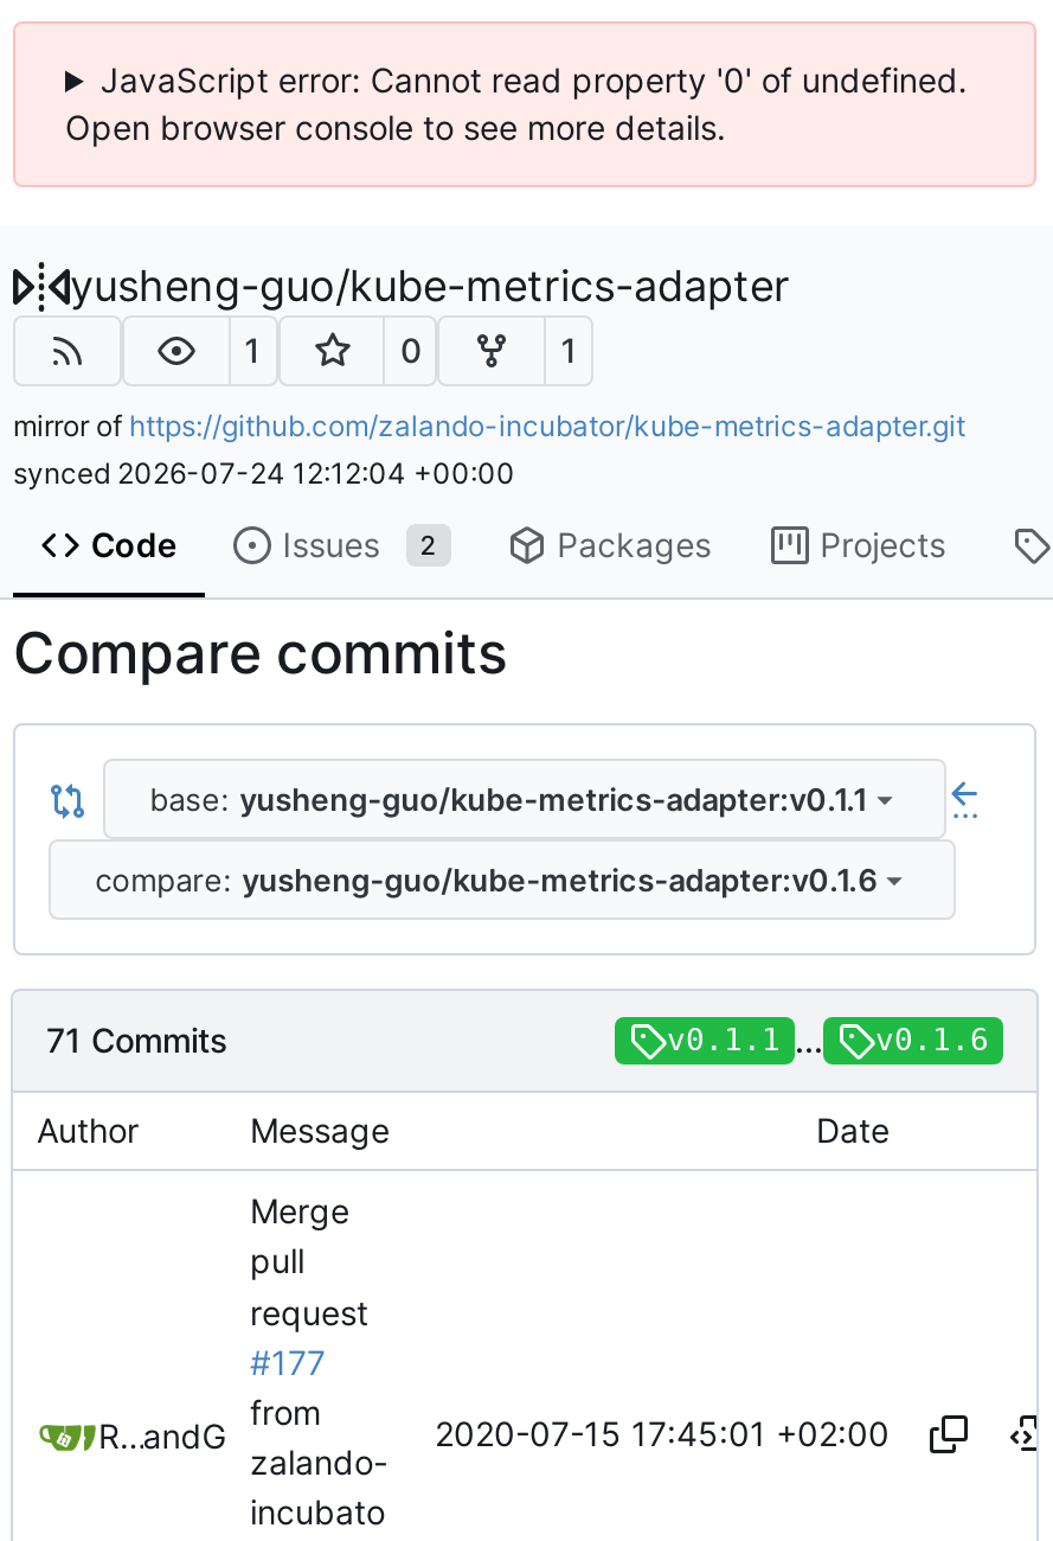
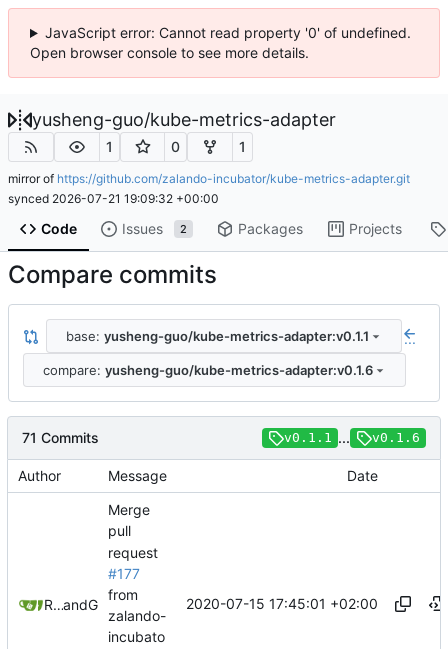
[13,454,515,490] synced 2026-07-24 12:12:04 +00:00 -> [8,190,219,205] synced 2026-07-21 19:09:32 +00:00

